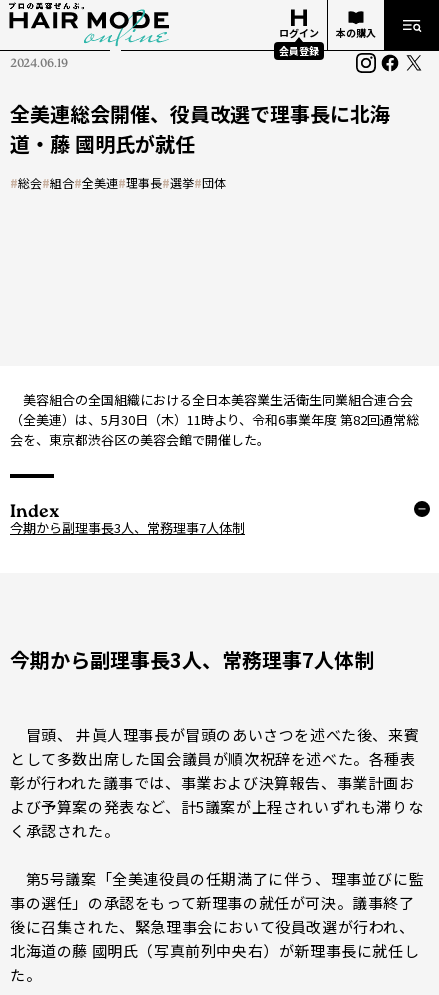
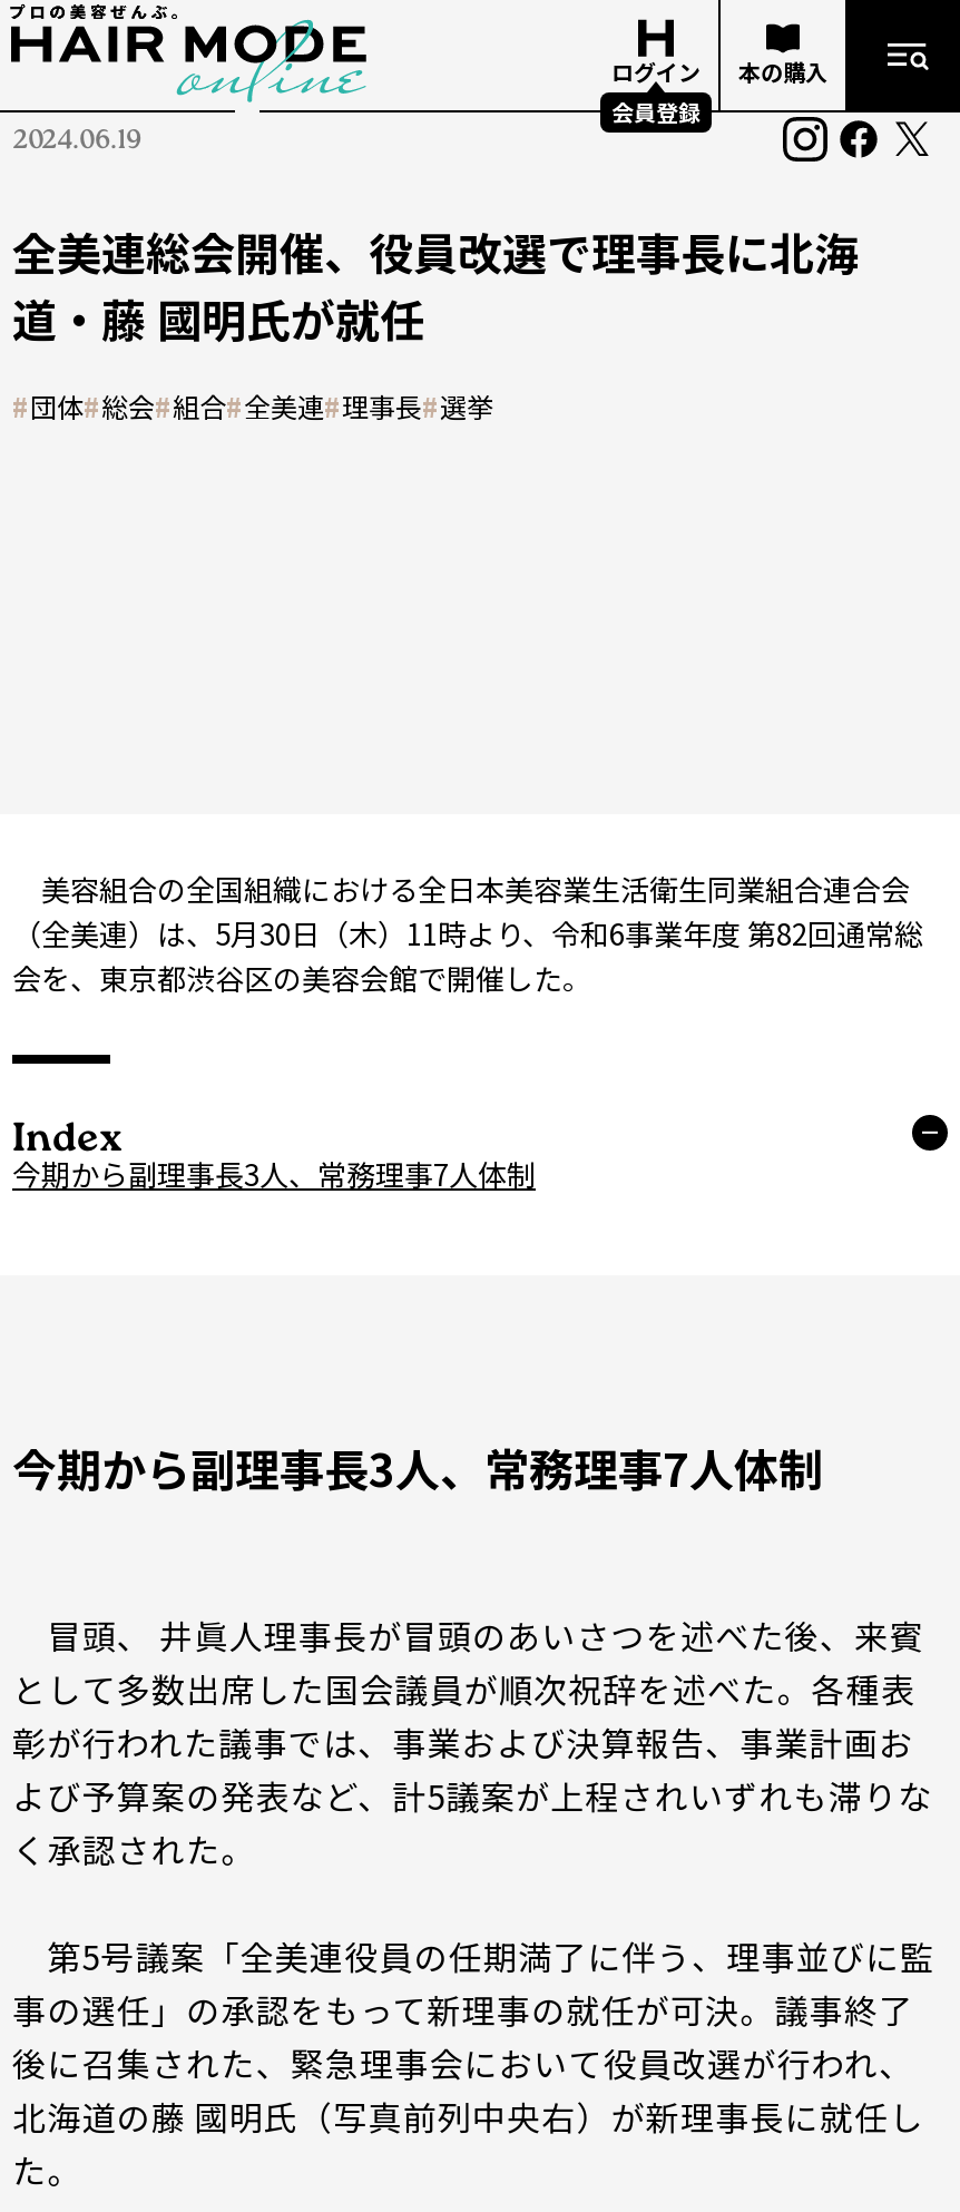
[10,174,226,191] #総会#組合#全美連#理事長#選挙#団体 -> [12,386,493,424] #団体#総会#組合#全美連#理事長#選挙

